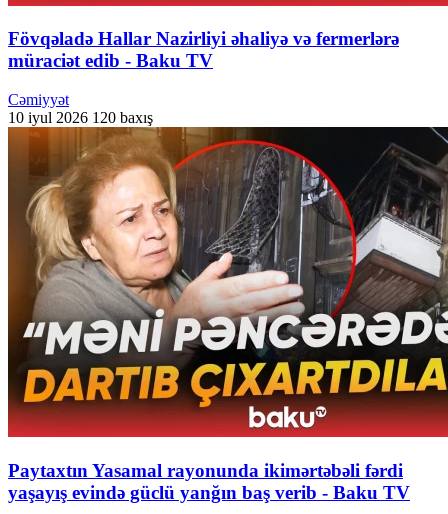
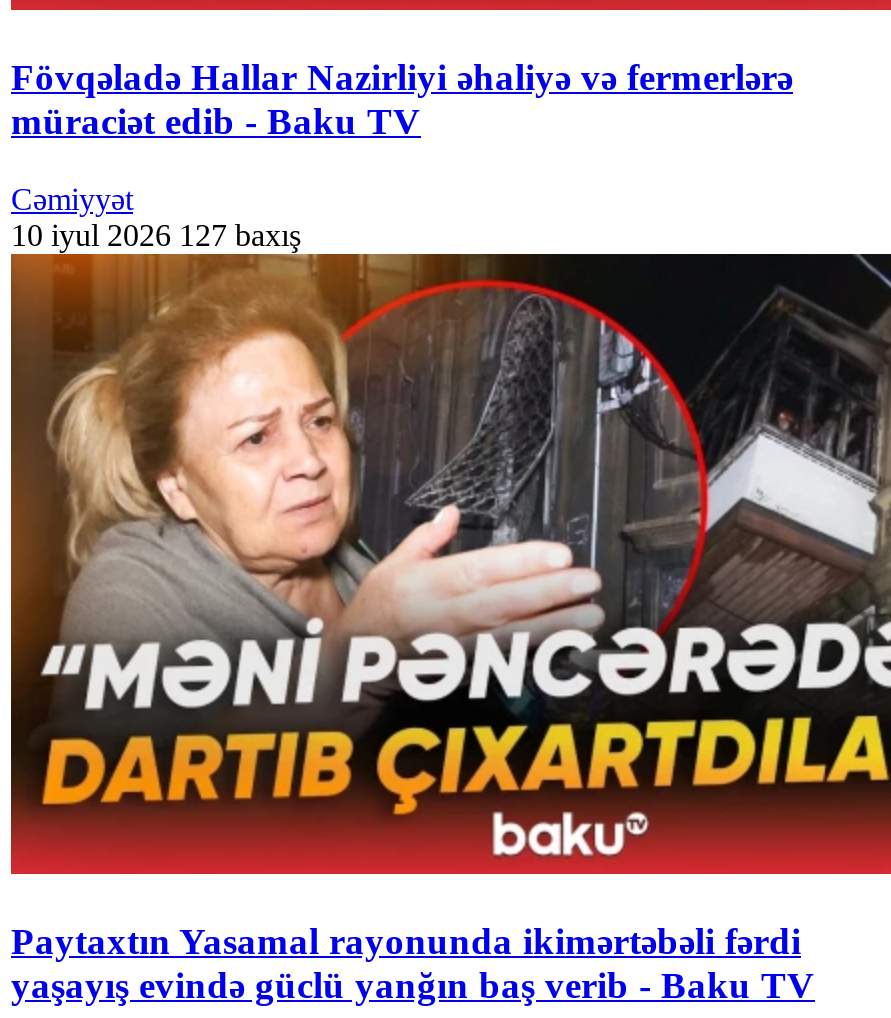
[8,109,153,126] 10 iyul 2026 120 baxış -> [11,218,301,252] 10 iyul 2026 127 baxış

